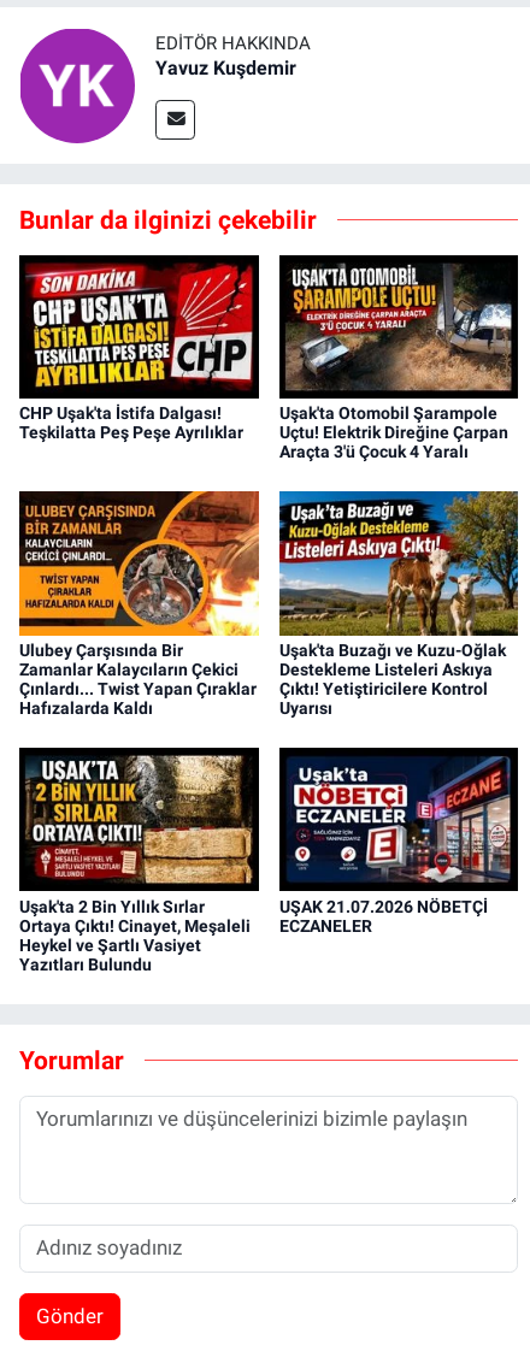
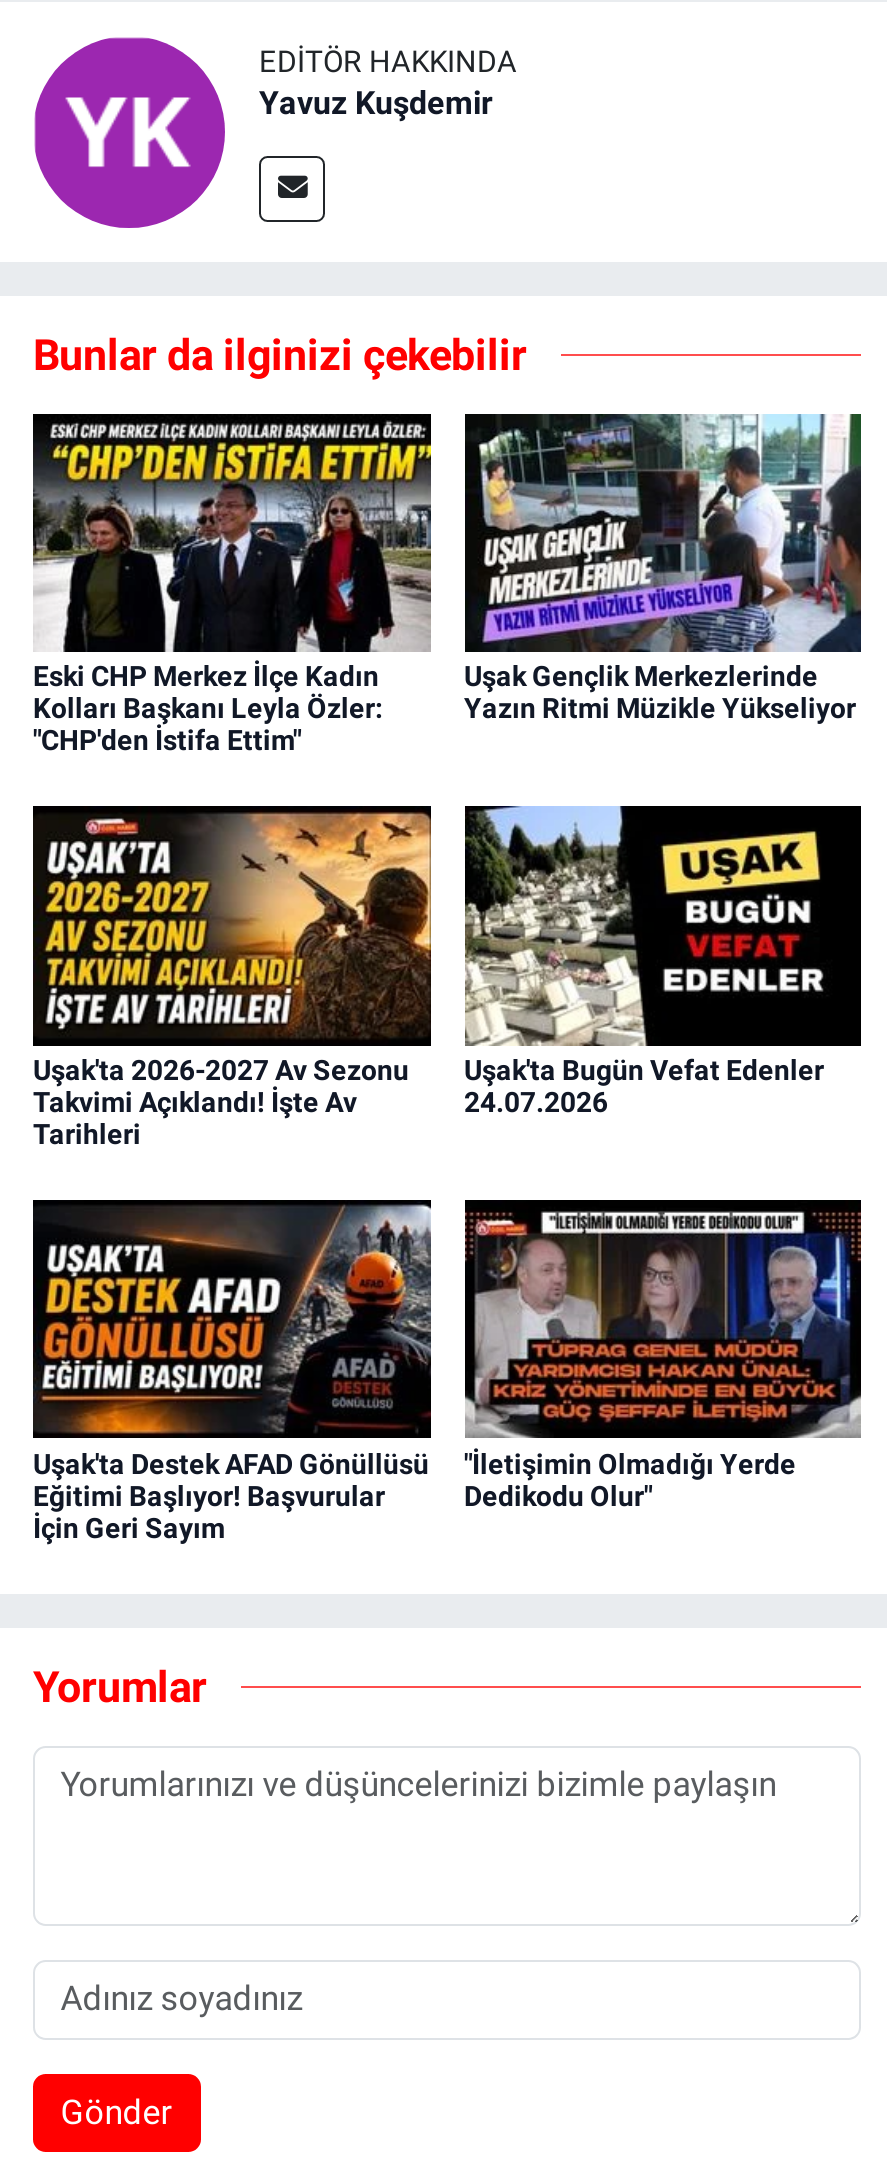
[18,260,260,442] [image] | CHP Uşak'ta İstifa Dalgası! | Teşkilatta Peş Peşe Ayrılıklar -> [31,420,433,756] [image] | Eski CHP Merkez İlçe Kadın | Kolları Başkanı Leyla Özler: | "CHP'den İstifa Ettim"
[279,254,518,461] [image] | Uşak'ta Otomobil Şarampole | Uçtu! Elektrik Direğine Çarpan | Araçta 3'ü Çocuk 4 Yaralı -> [464,412,861,724] [image] | Uşak Gençlik Merkezlerinde | Yazın Ritmi Müzikle Yükseliyor
[18,490,260,717] [image] | Ulubey Çarşısında Bir | Zamanlar Kalaycıların Çekici | Çınlardı... Twist Yapan Çıraklar | Hafızalarda Kaldı -> [31,804,433,1150] [image] | Uşak'ta 2026-2027 Av Sezonu | Takvimi Açıklandı! İşte Av | Tarihleri
[278,490,519,717] [image] | Uşak'ta Buzağı ve Kuzu-Oğlak | Destekleme Listeleri Askıya | Çıktı! Yetiştiricilere Kontrol | Uyarısı -> [463,804,863,1118] [image] | Uşak'ta Bugün Vefat Edenler | 24.07.2026
[19,747,259,974] [image] | Uşak'ta 2 Bin Yıllık Sırlar | Ortaya Çıktı! Cinayet, Meşaleli | Heykel ve Şartlı Vasiyet | Yazıtları Bulundu -> [33,1198,433,1543] [image] | Uşak'ta Destek AFAD Gönüllüsü | Eğitimi Başlıyor! Başvurular | İçin Geri Sayım
[279,747,518,935] [image] | UŞAK 21.07.2026 NÖBETÇİ | ECZANELER -> [464,1198,863,1511] [image] | "İletişimin Olmadığı Yerde | Dedikodu Olur"

